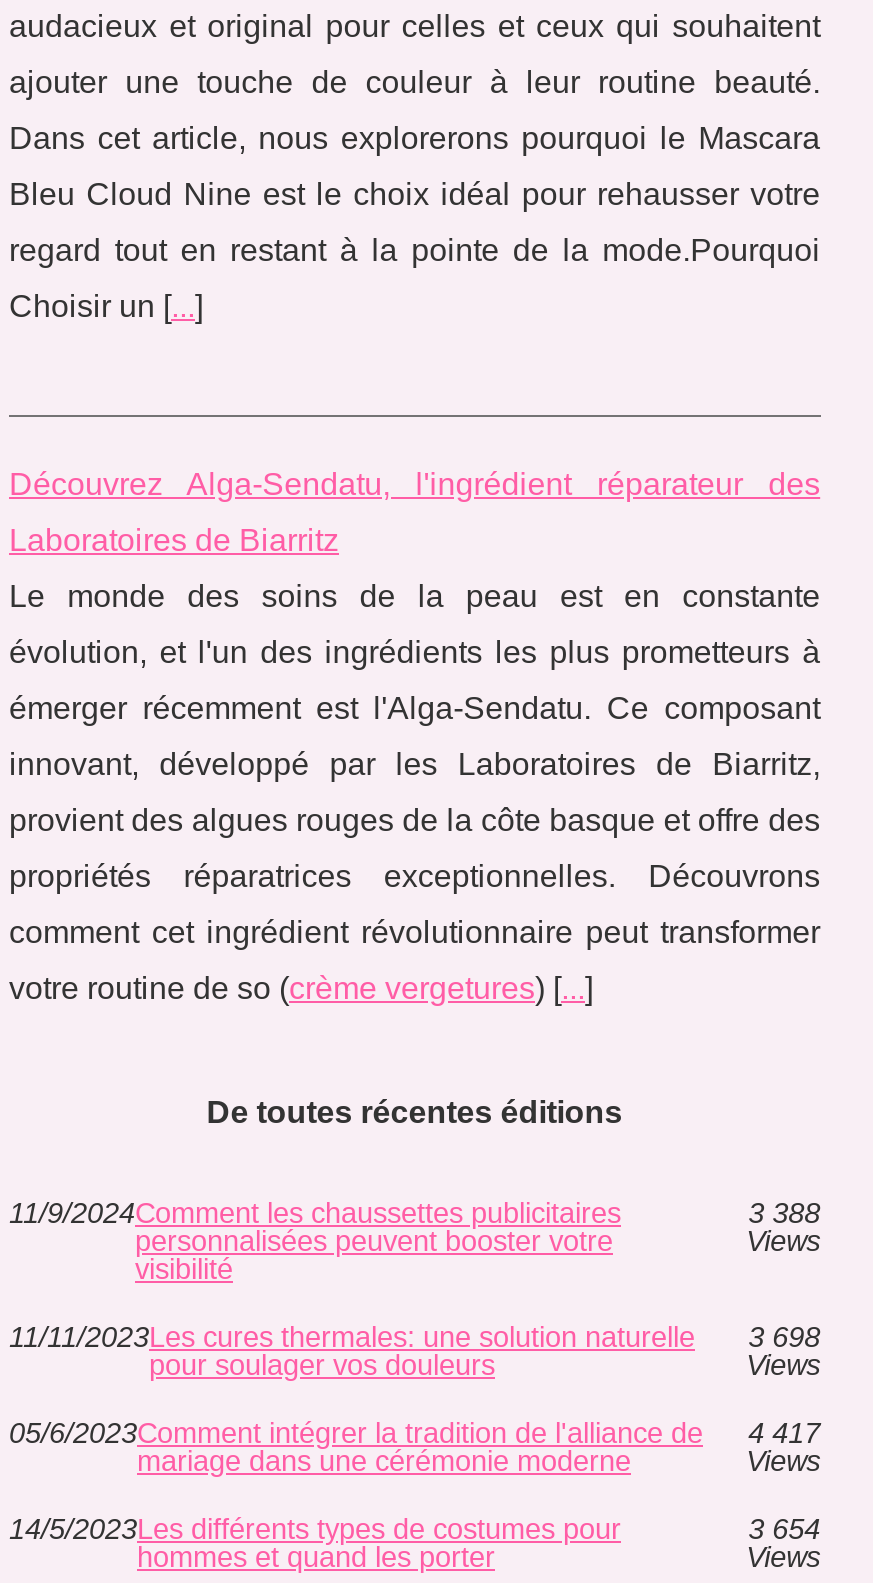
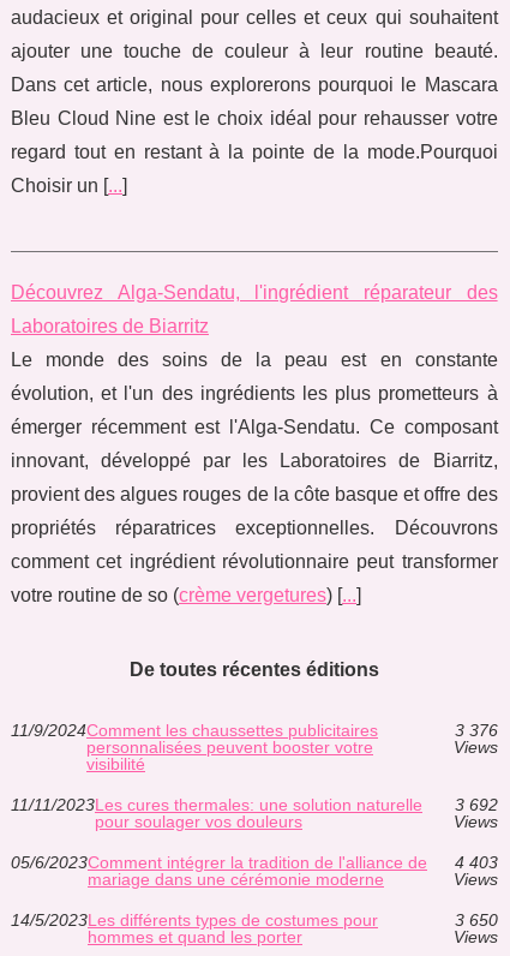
[748,1197,820,1229] 3 388 -> [454,720,498,740] 3 376
[9,1321,820,1353] 11/11/2023 Les cures thermales: une solution naturelle 3 698 -> [11,795,498,814] 11/11/2023 Les cures thermales: une solution naturelle 3 692
[9,1417,820,1449] 05/6/2023Comment intégrer la tradition de l'alliance de 4 417 -> [11,852,498,872] 05/6/2023Comment intégrer la tradition de l'alliance de 4 403
[748,1513,820,1545] 3 654 -> [454,910,498,929] 3 650

